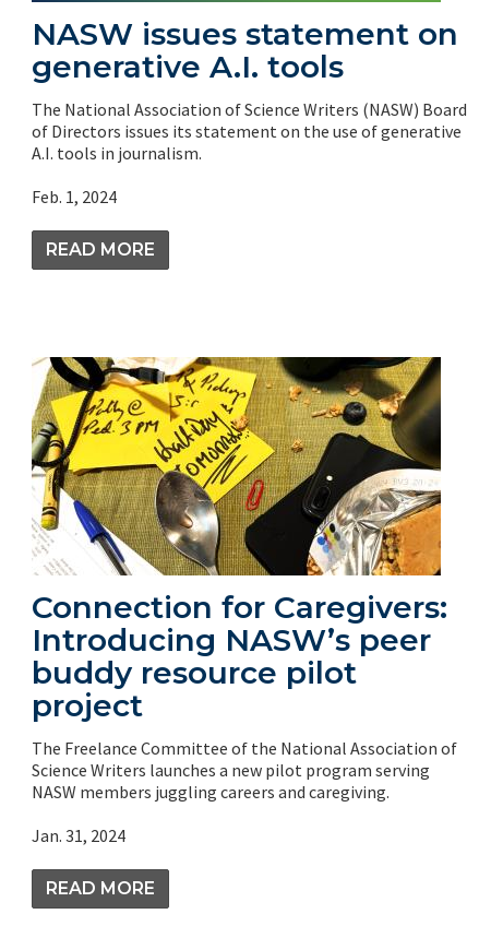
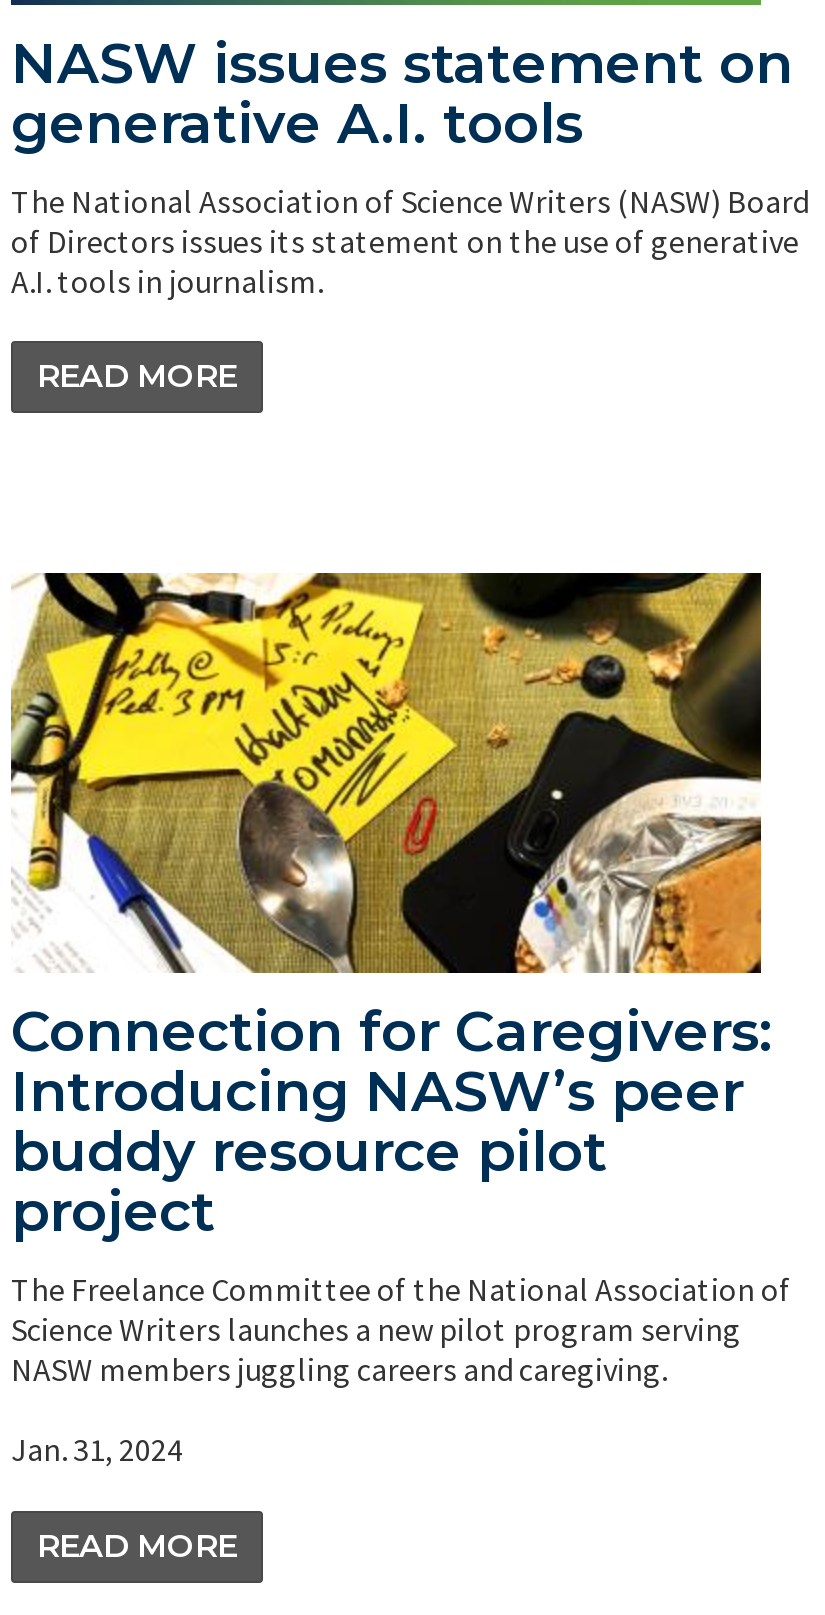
[32,186,117,207] Feb. 1, 2024 -> none

